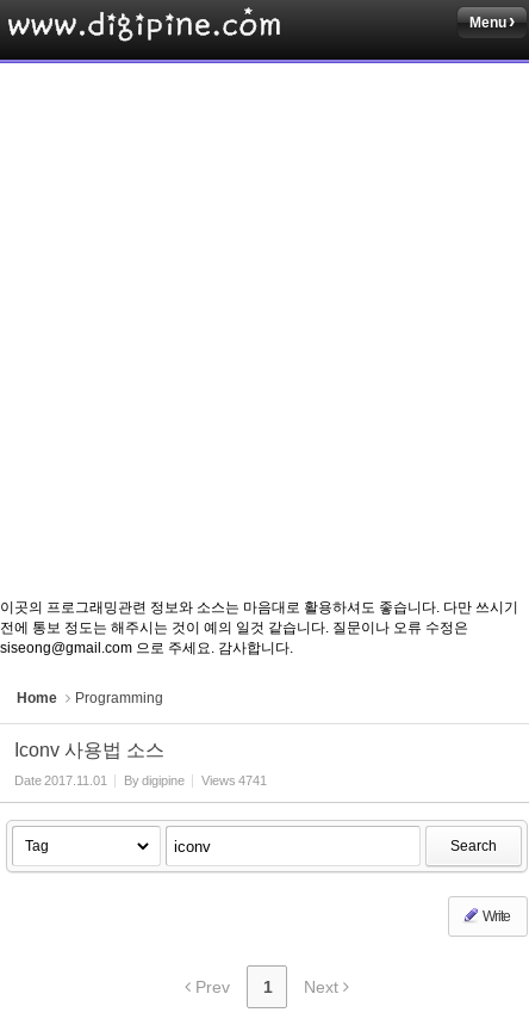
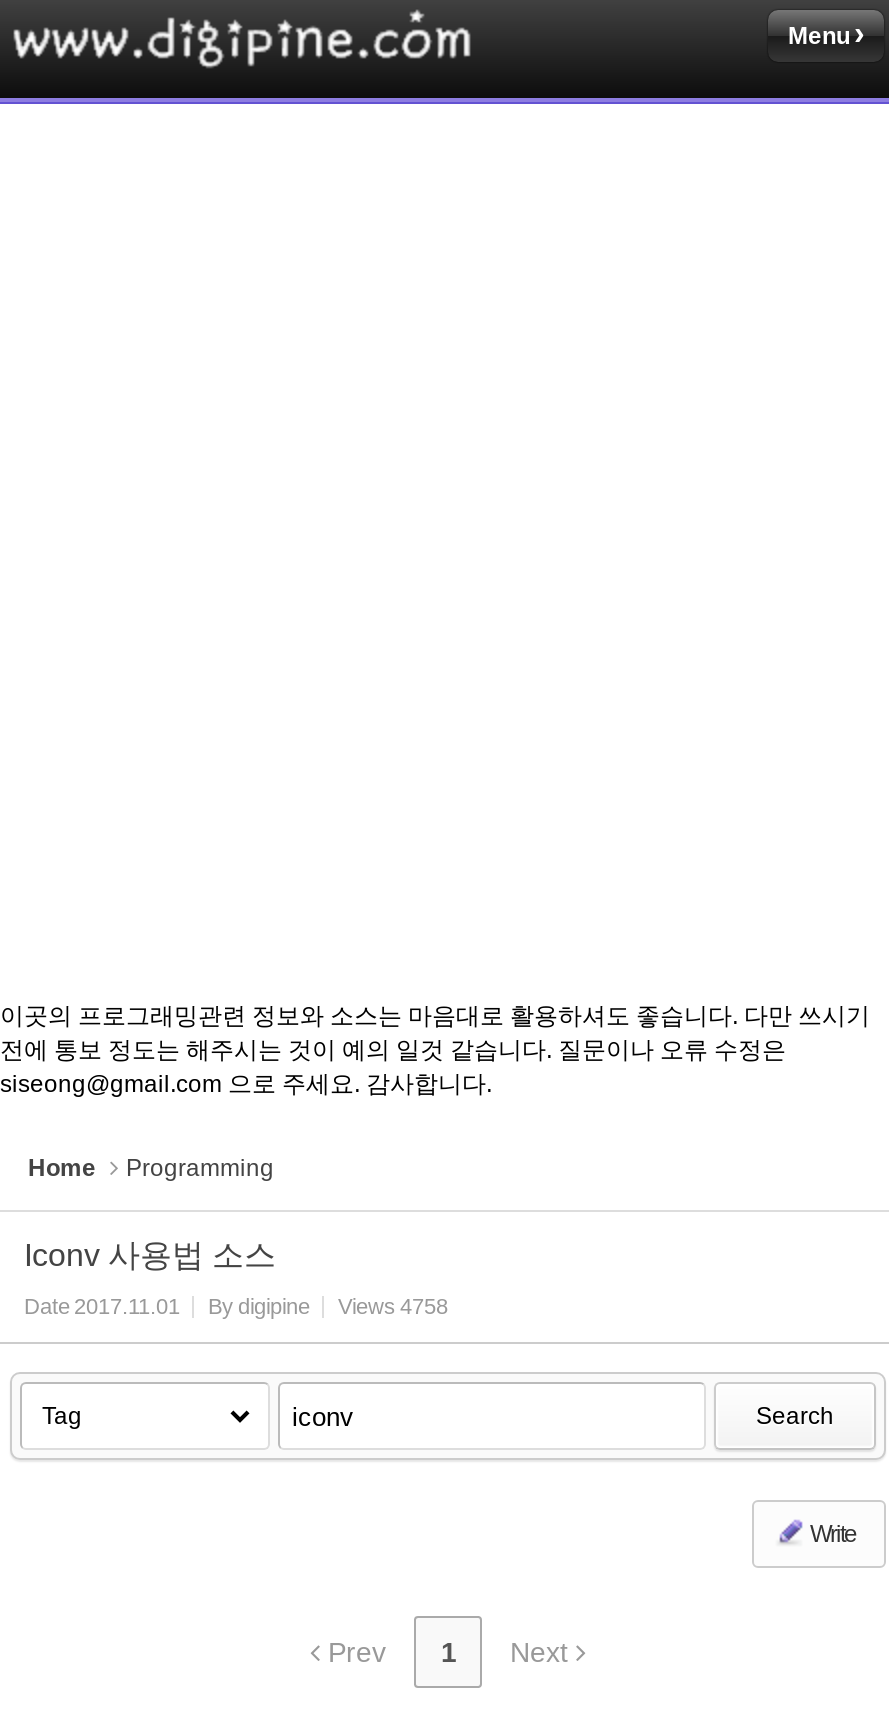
[14,773,267,788] Date 2017.11.01 By digipine Views 4741 -> [24,1294,448,1318] Date 2017.11.01 By digipine Views 4758

